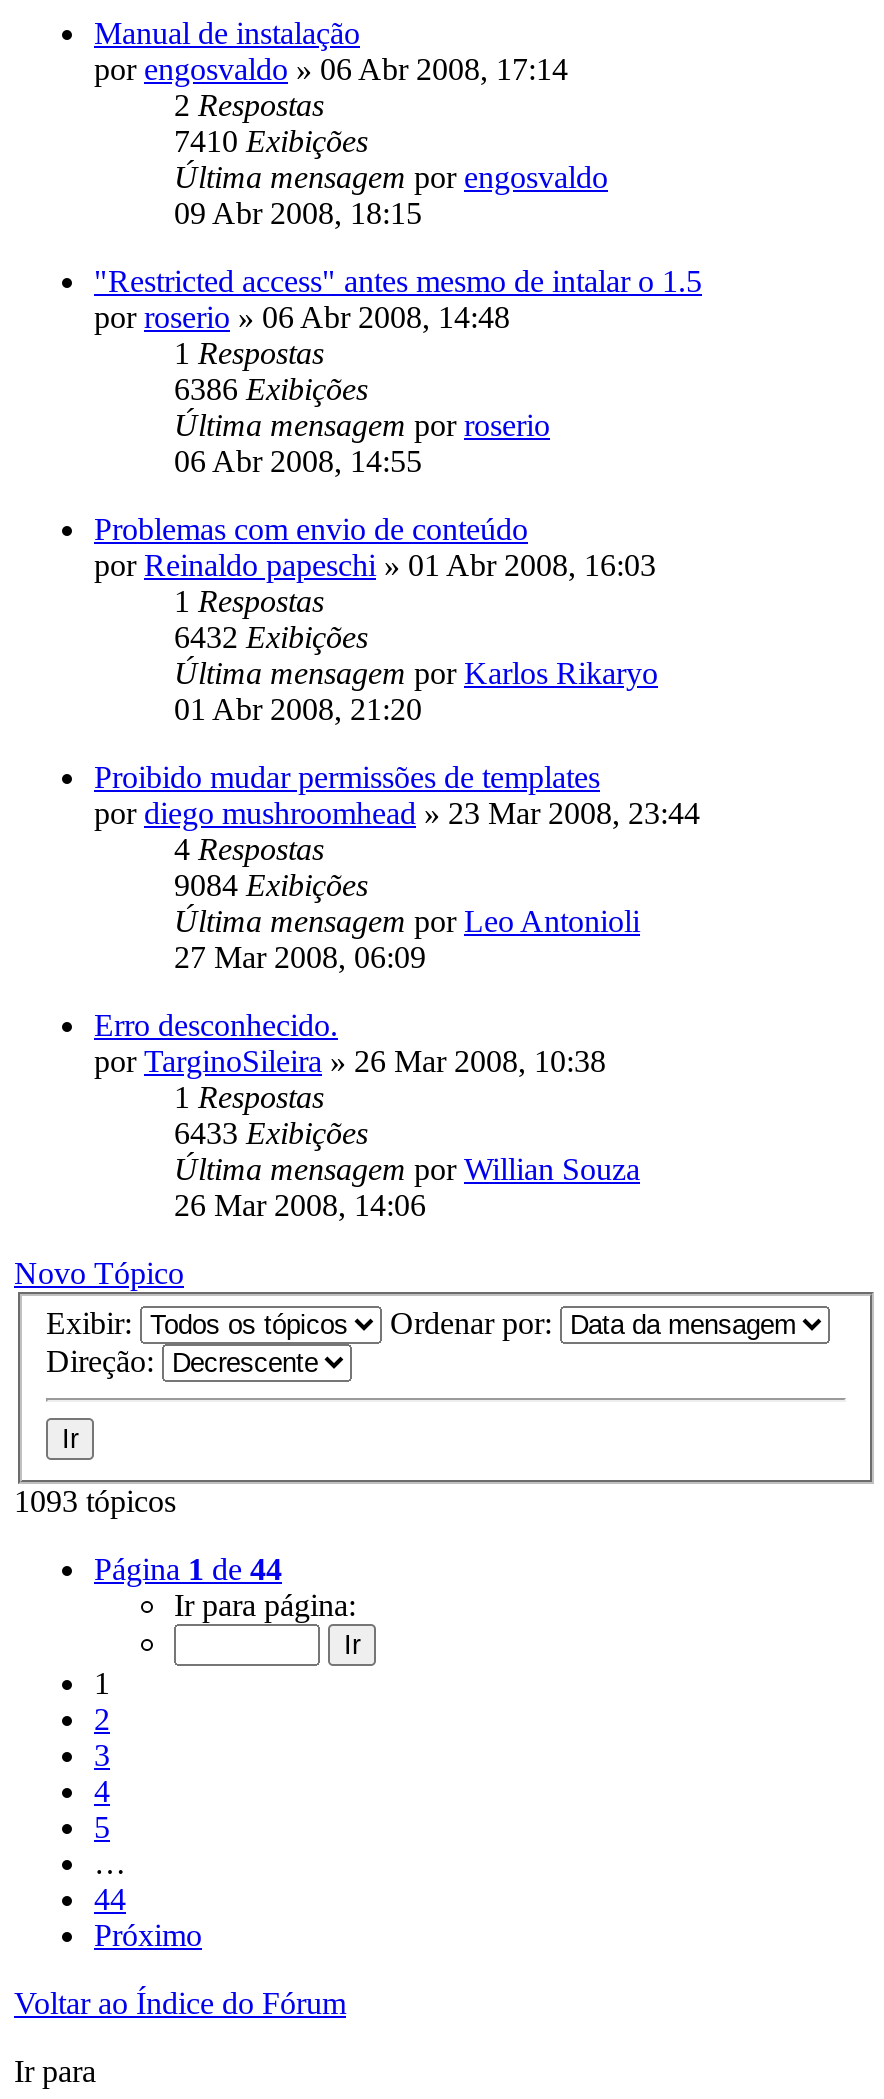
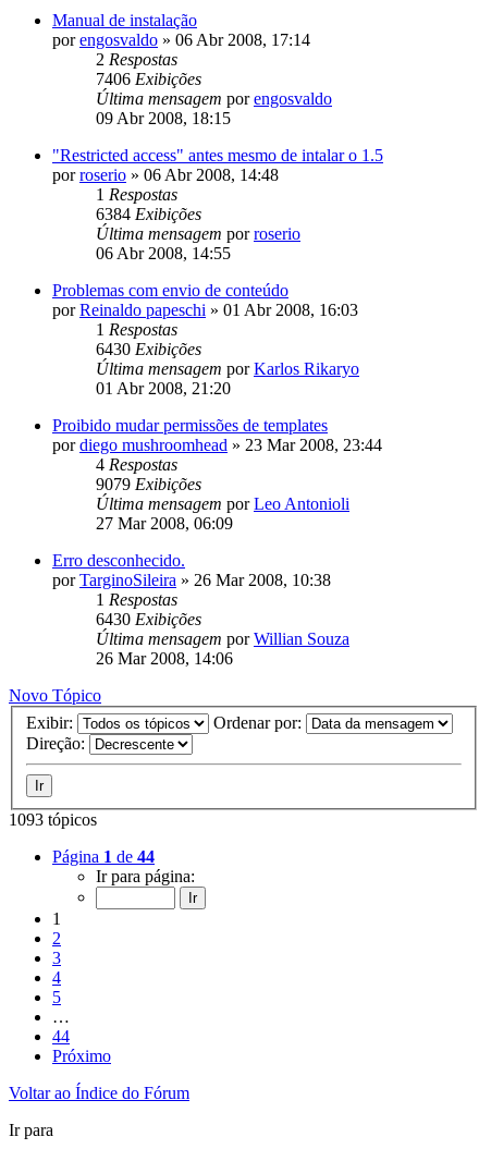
[174,124,368,158] 7410Exibições -> [96,70,201,88] 7406Exibições
[174,372,368,406] 6386Exibições -> [96,205,201,223] 6384Exibições
[174,620,368,654] 6432 Exibições -> [96,340,201,358] 6430 Exibições
[174,868,368,902] 9084Exibições -> [96,475,201,493] 9079Exibições
[174,1116,368,1150] 6433Exibições -> [96,610,201,628] 6430Exibições

